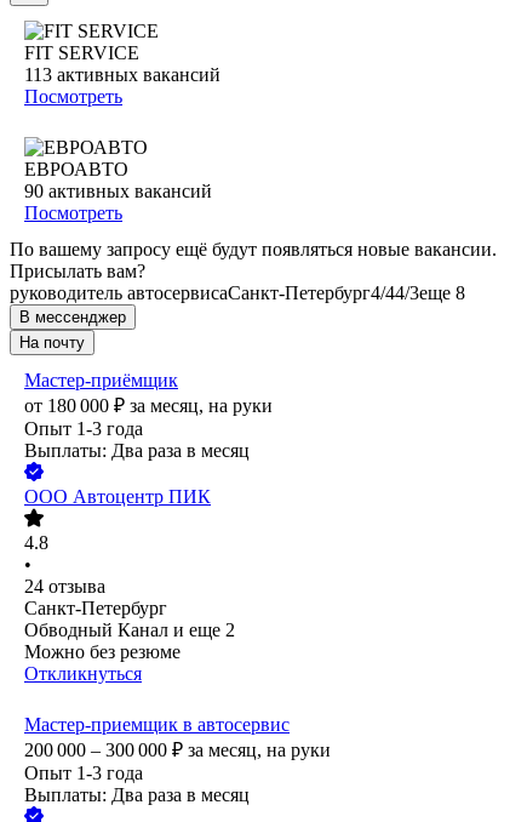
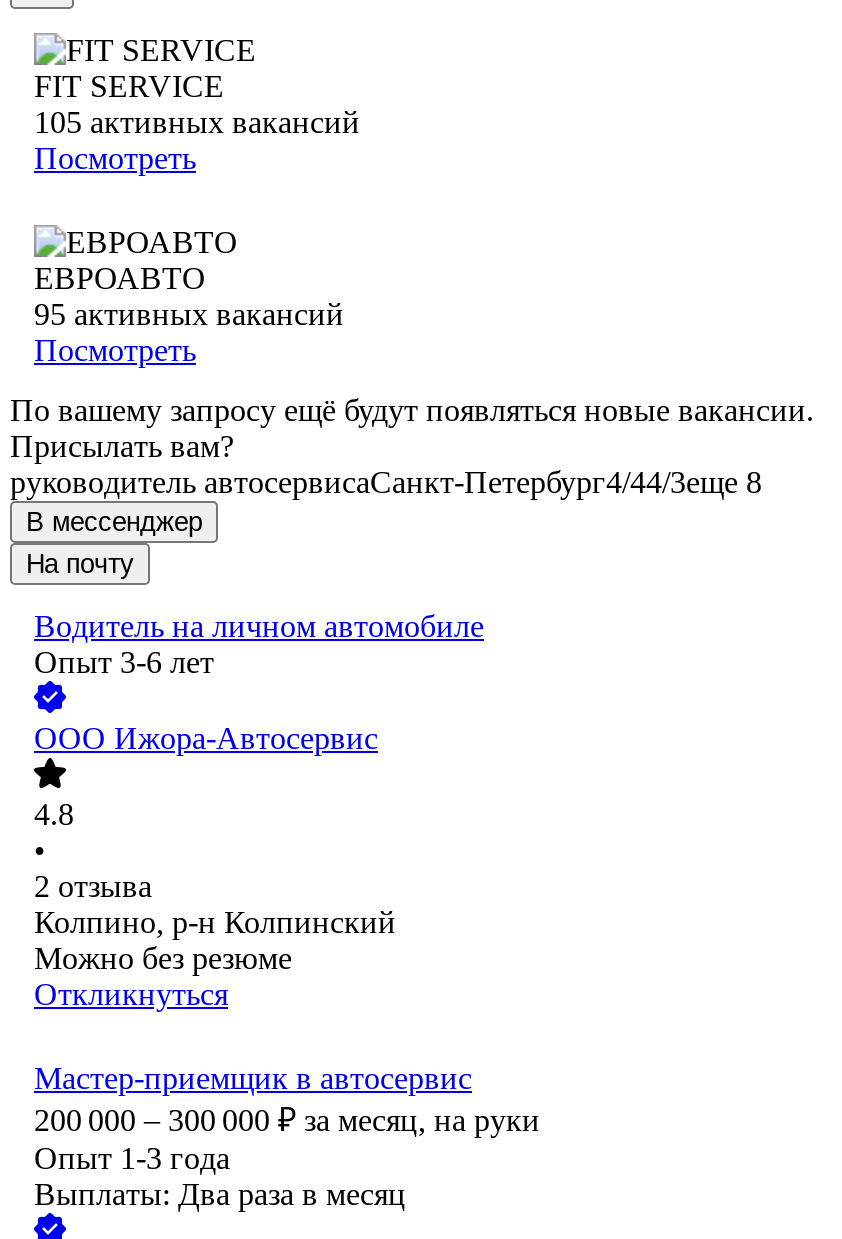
[24,65,220,85] 113 активных вакансий -> [34,106,360,140] 105 активных вакансий
[24,181,212,202] 90 активных вакансий -> [34,298,344,332] 95 активных вакансий
[24,370,273,461] Мастер-приёмщик | от 180 000 ₽ за месяц, на руки | Опыт 1-3 года | Выплаты: Два раза в месяц -> [34,610,484,680] Водитель на личном автомобиле | Опыт 3-6 лет
[24,487,211,507] ООО Автоцентр ПИК -> [34,722,378,756] ООО Ижора-Автосервис
[24,576,235,641] 24 отзыва | Санкт-Петербург | Обводный Канал и еще 2 -> [34,870,396,940] 2 отзыва | Колпино, р-н Колпинский

